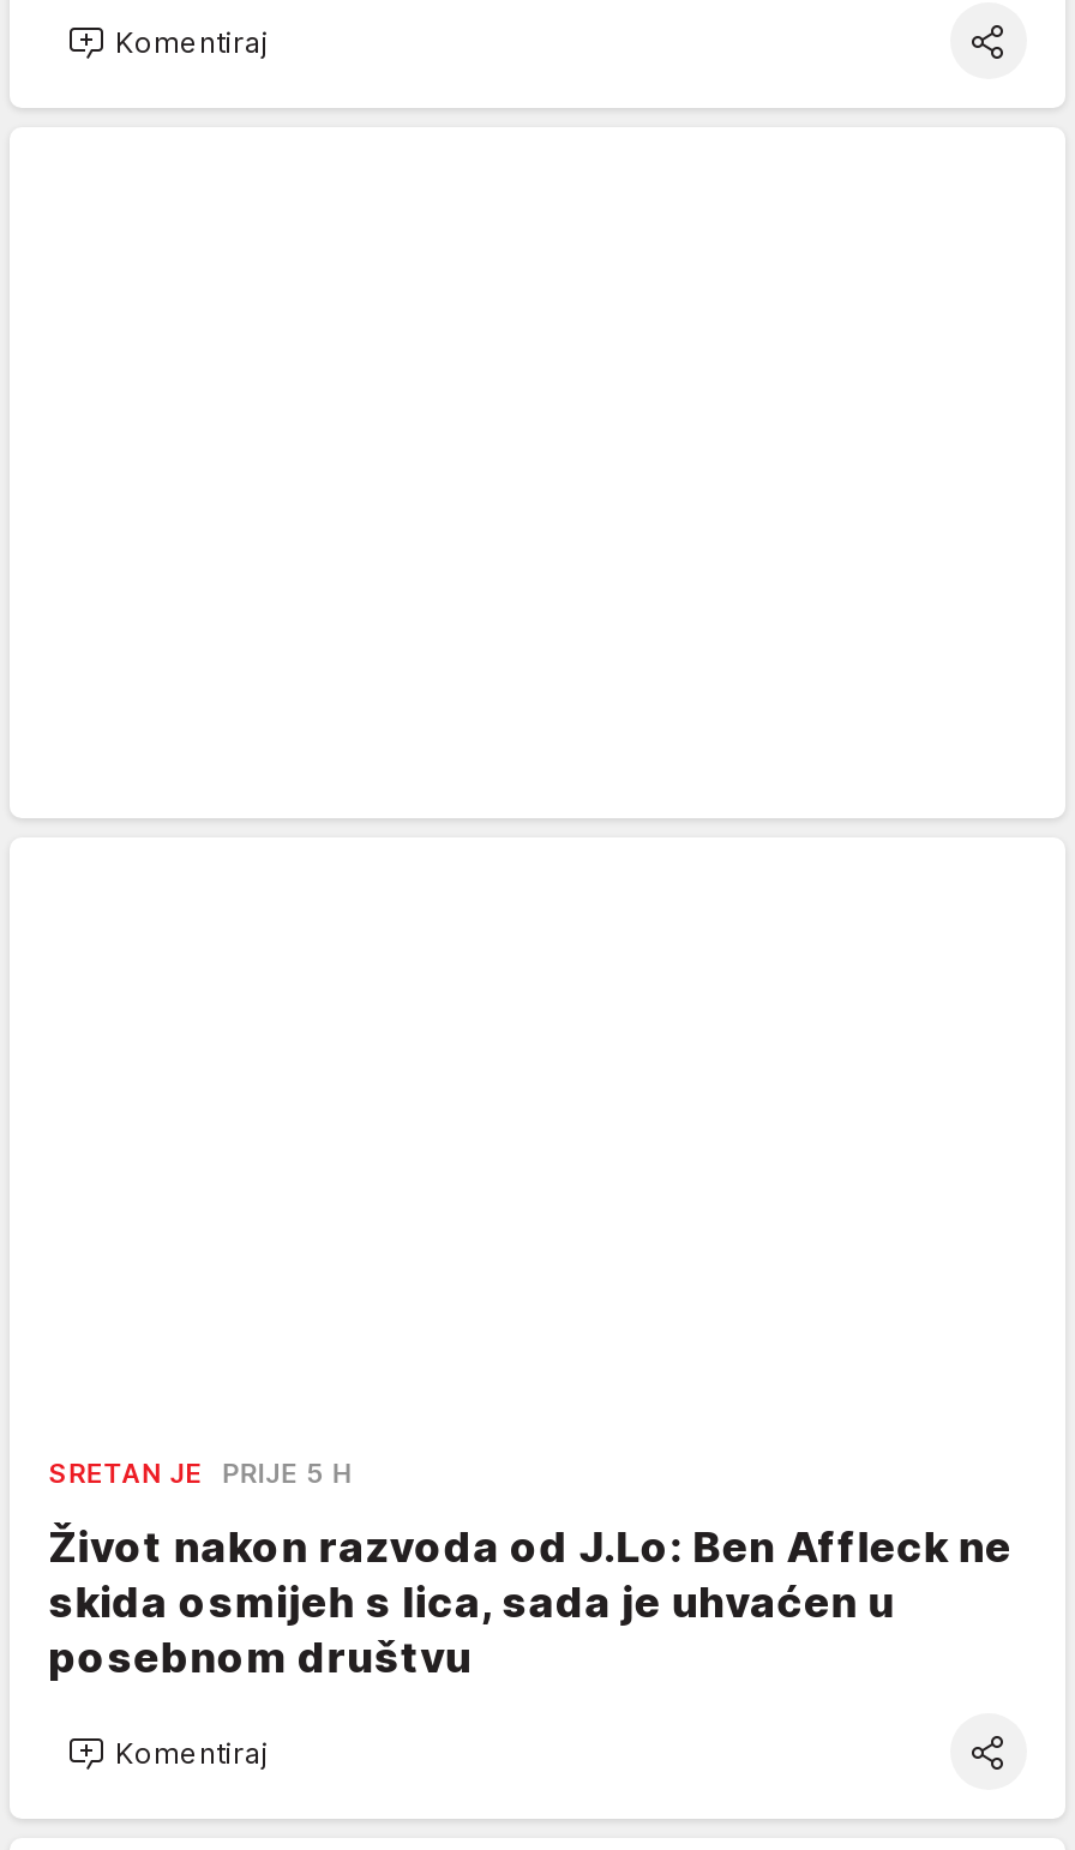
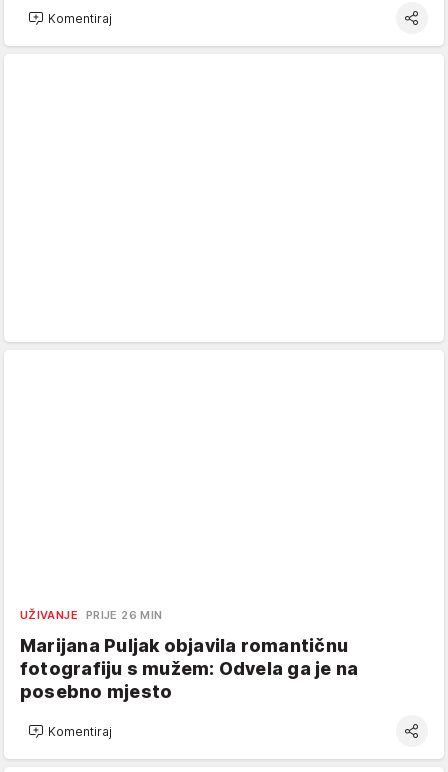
[48,1457,352,1491] SRETAN JE PRIJE 5 H -> [20,608,162,622] UŽIVANJE PRIJE 26 MIN
[48,1522,1012,1683] Život nakon razvoda od J.Lo: Ben Affleck ne | skida osmijeh s lica, sada je uhvaćen u | posebnom društvu -> [20,635,358,702] Marijana Puljak objavila romantičnu | fotografiju s mužem: Odvela ga je na | posebno mjesto

